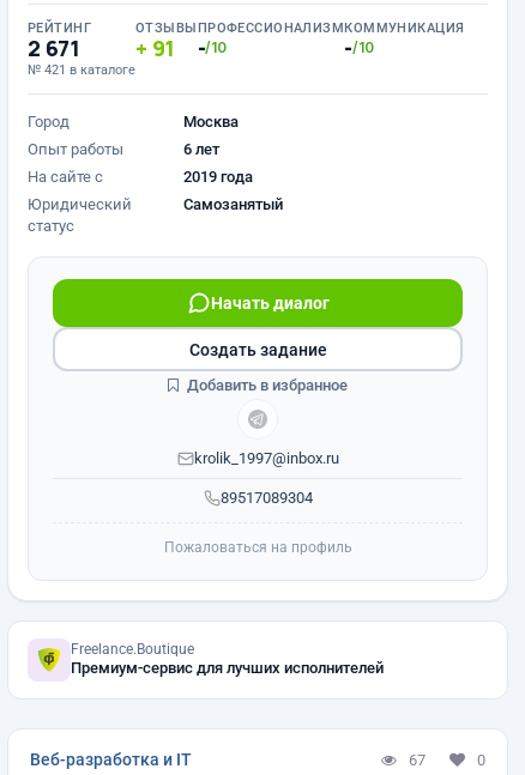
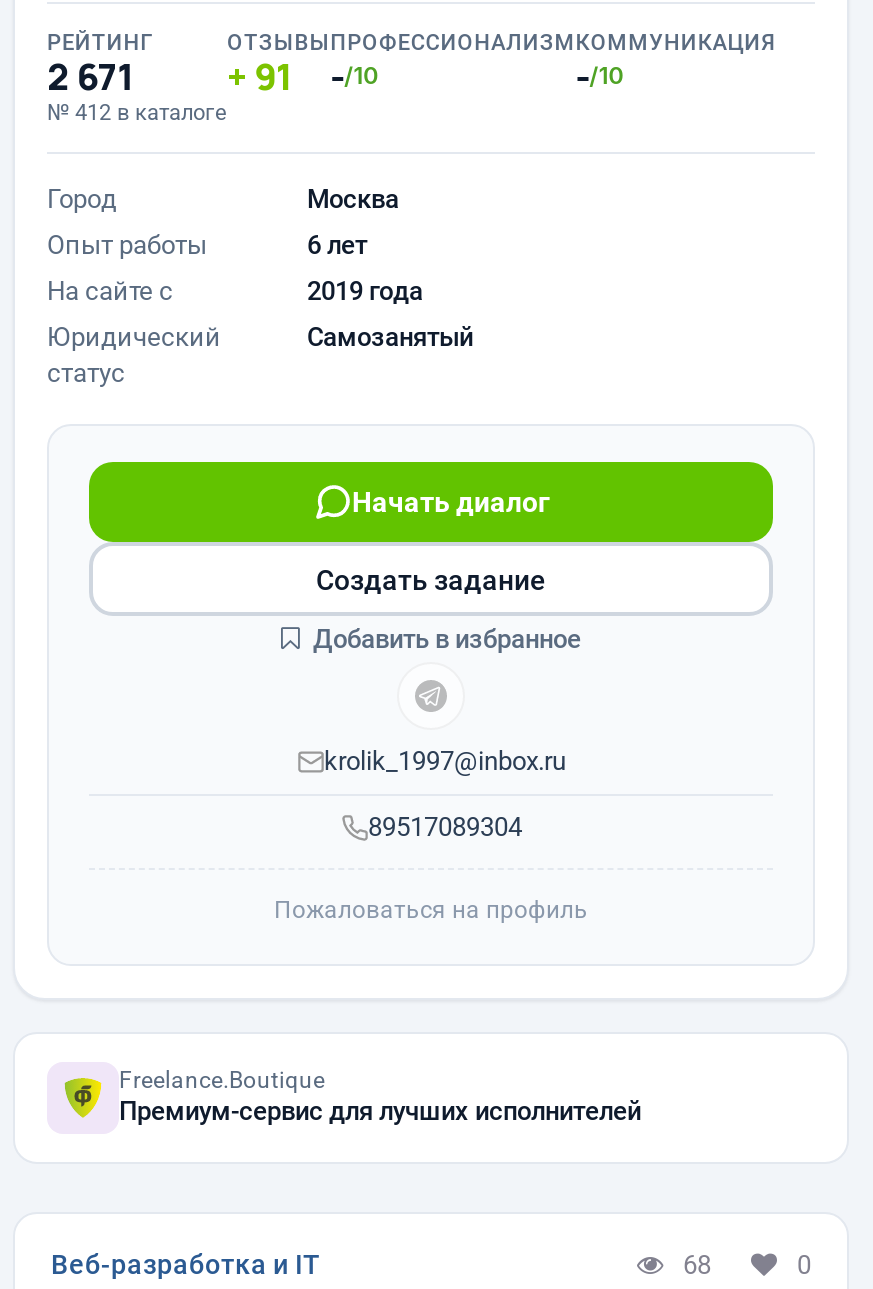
[28,62,135,78] № 421 в каталоге -> [47,100,227,126] № 412 в каталоге
[409,750,426,768] 67 -> [683,1249,711,1279] 68

